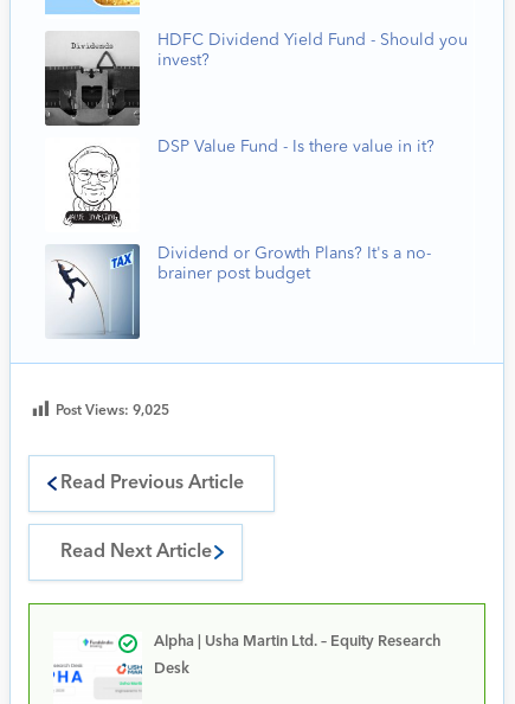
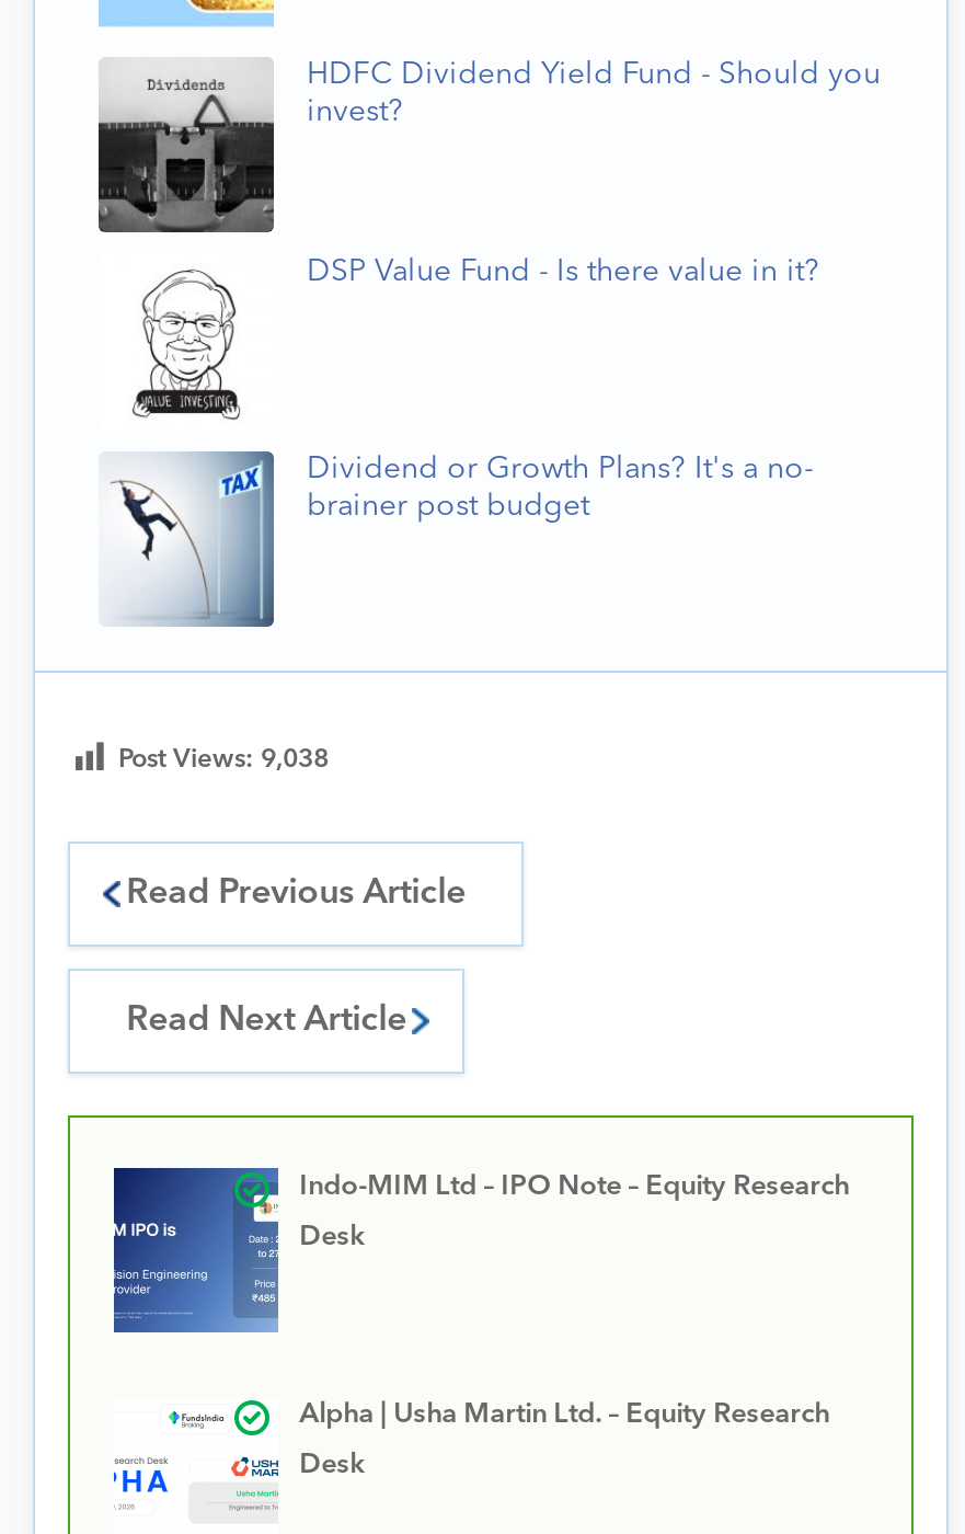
[56,404,169,418] Post Views: 9,025 -> [118,746,329,773] Post Views: 9,038
none -> [112,1166,849,1337] [image] | Indo-MIM Ltd – IPO Note – Equity Research | Desk

